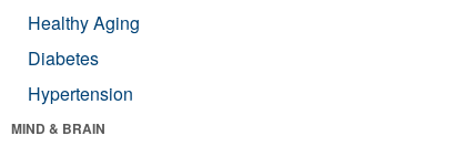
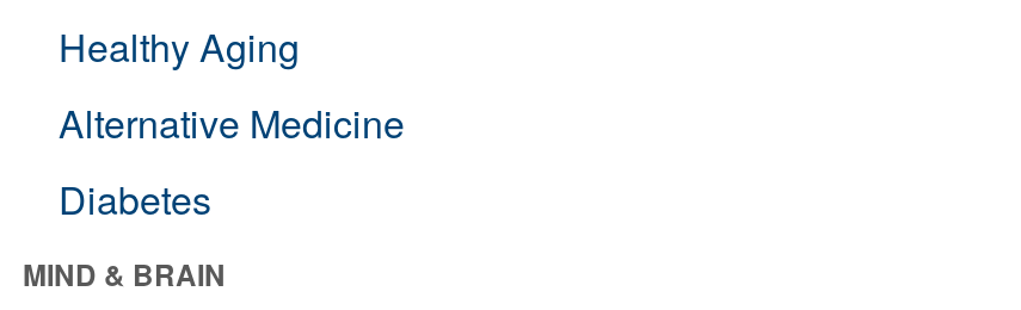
none -> [59,95,405,150] Alternative Medicine
moved [28,45,99,71] -> [59,171,211,226]: Diabetes
[28,81,133,106] Hypertension -> none

